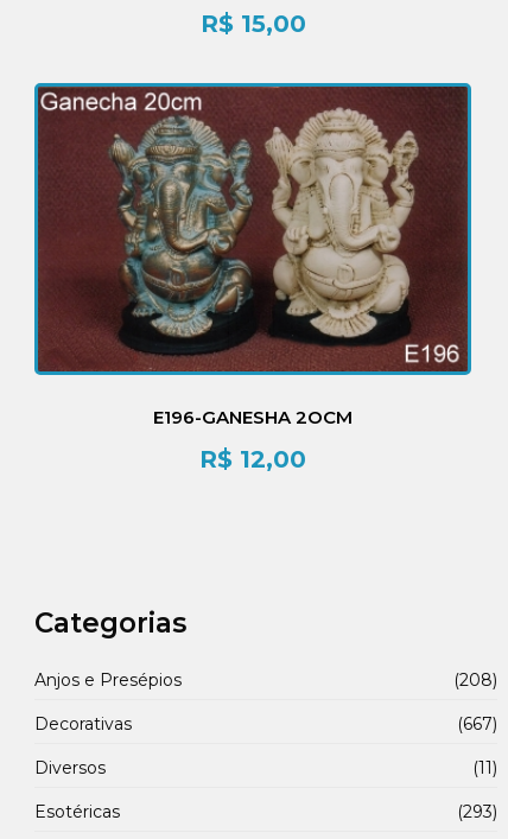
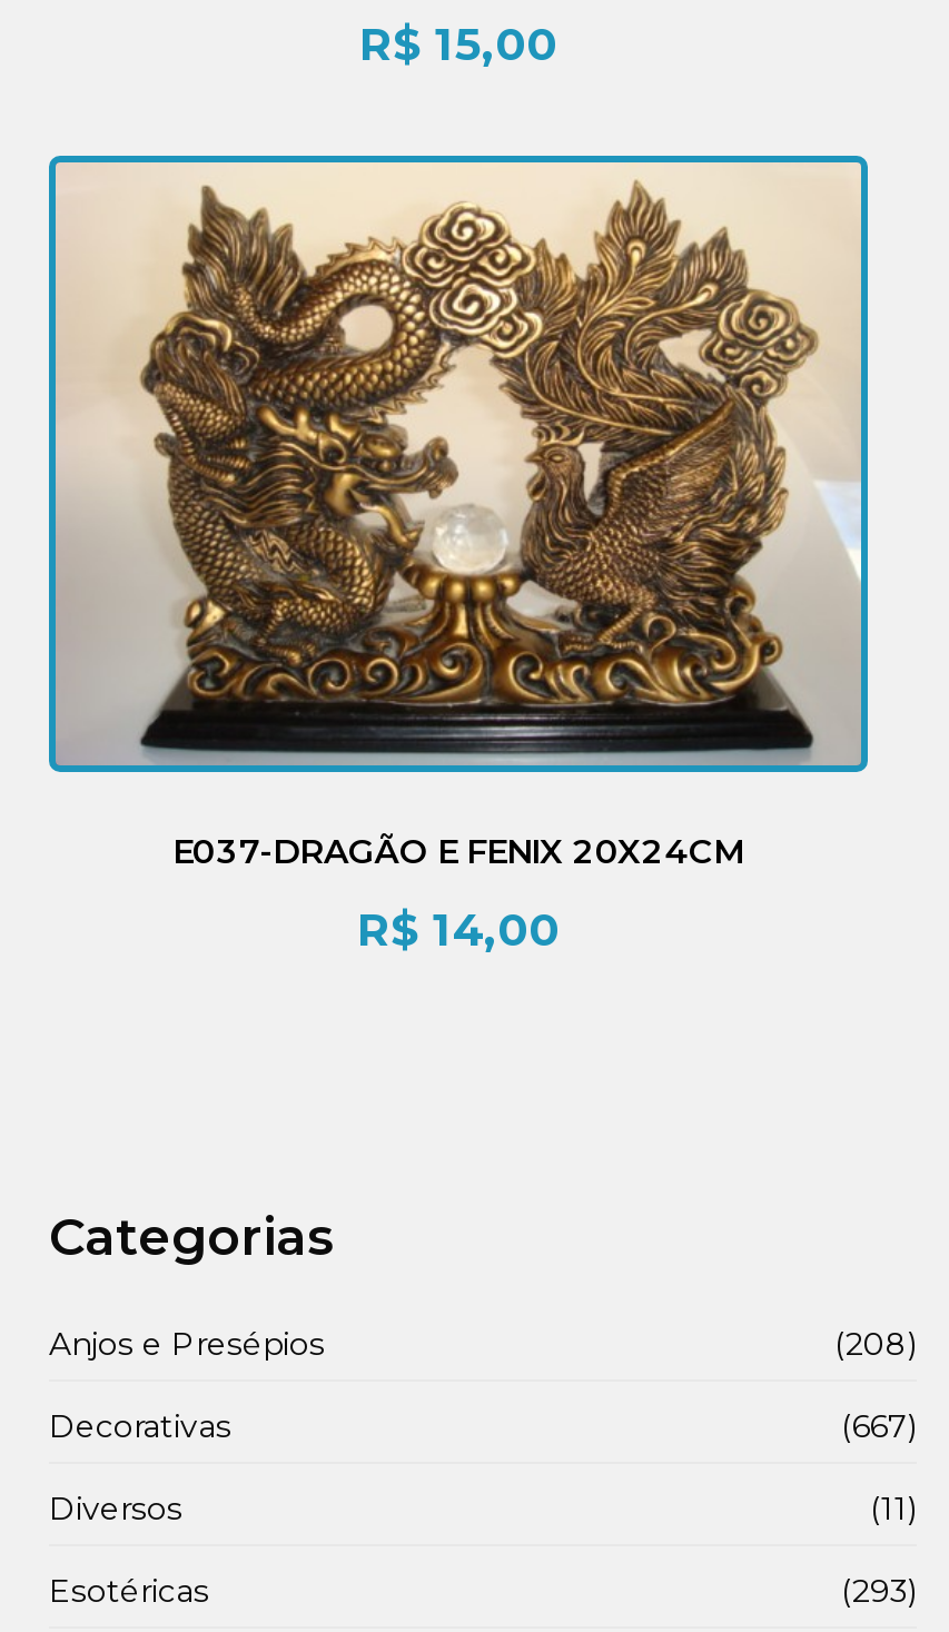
[37,85,469,428] [image] | E196-GANESHA 2OCM -> [53,160,863,872] [image] | E037-DRAGÃO E FENIX 20X24CM
[199,445,306,474] R$12,00 -> [357,904,560,957] R$14,00

